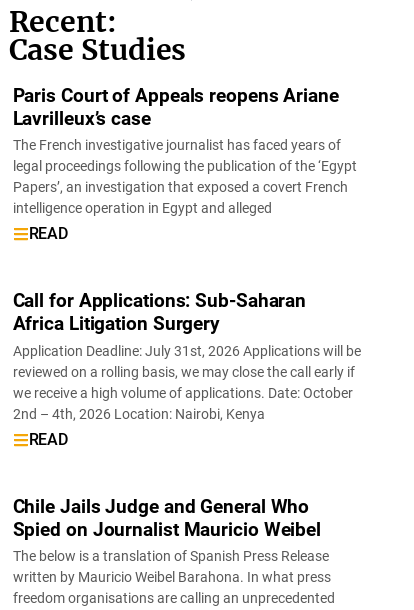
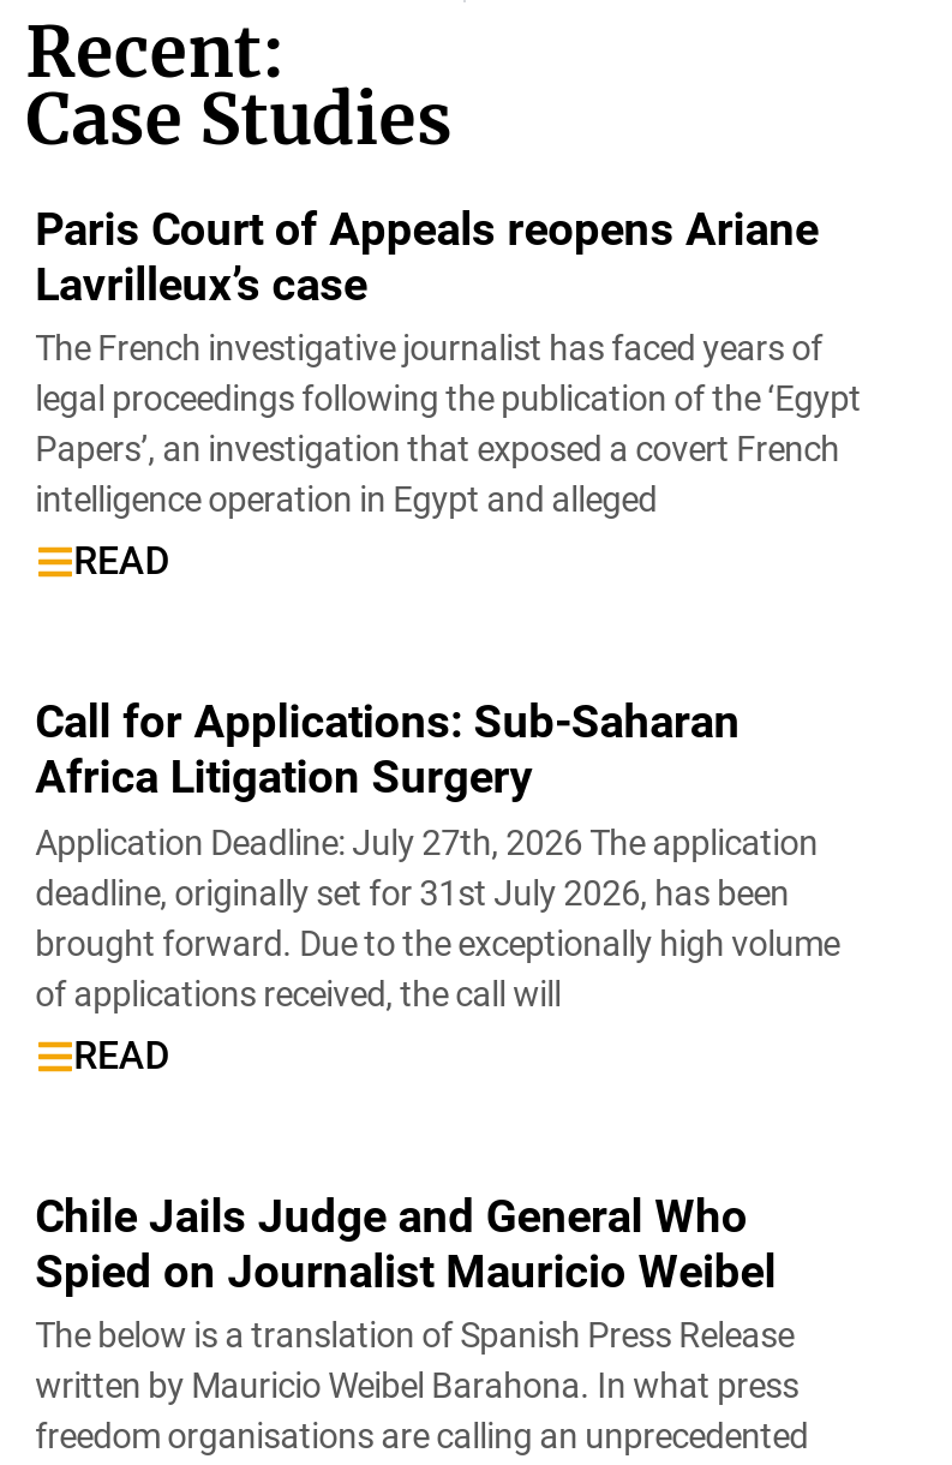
[13,343,361,423] Application Deadline: July 31st, 2026 Applications will be | reviewed on a rolling basis, we may close the call early if | we receive a high volume of applications. Date: October | 2nd – 4th, 2026 Location: Nairobi, Kenya -> [35,823,839,1015] Application Deadline: July 27th, 2026 The application | deadline, originally set for 31st July 2026, has been | brought forward. Due to the exceptionally high volume | of applications received, the call will

